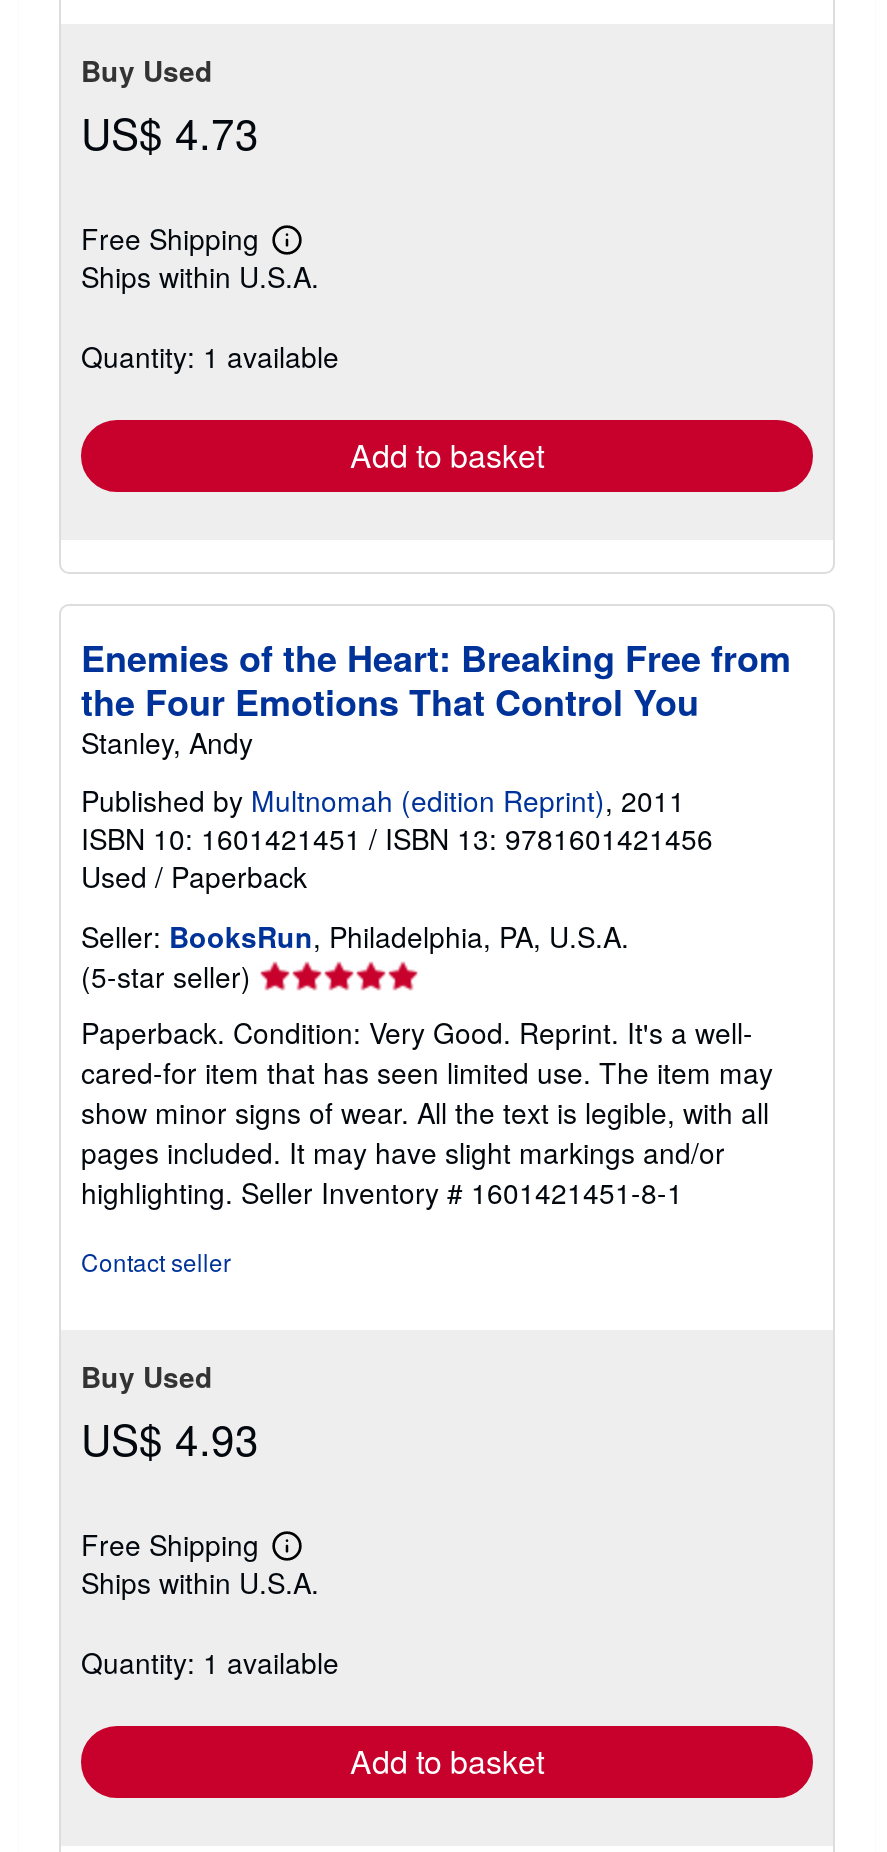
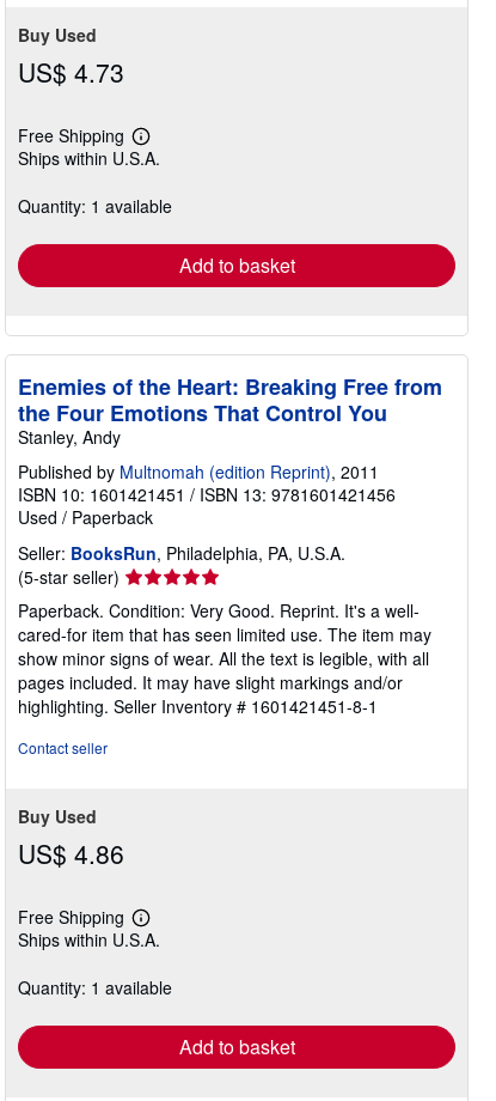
[81,1408,259,1468] US$ 4.93 -> [18,835,124,871] US$ 4.86

